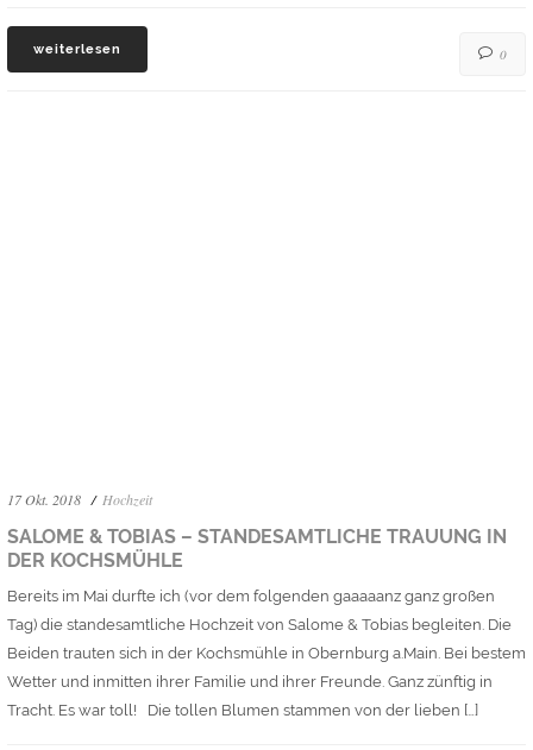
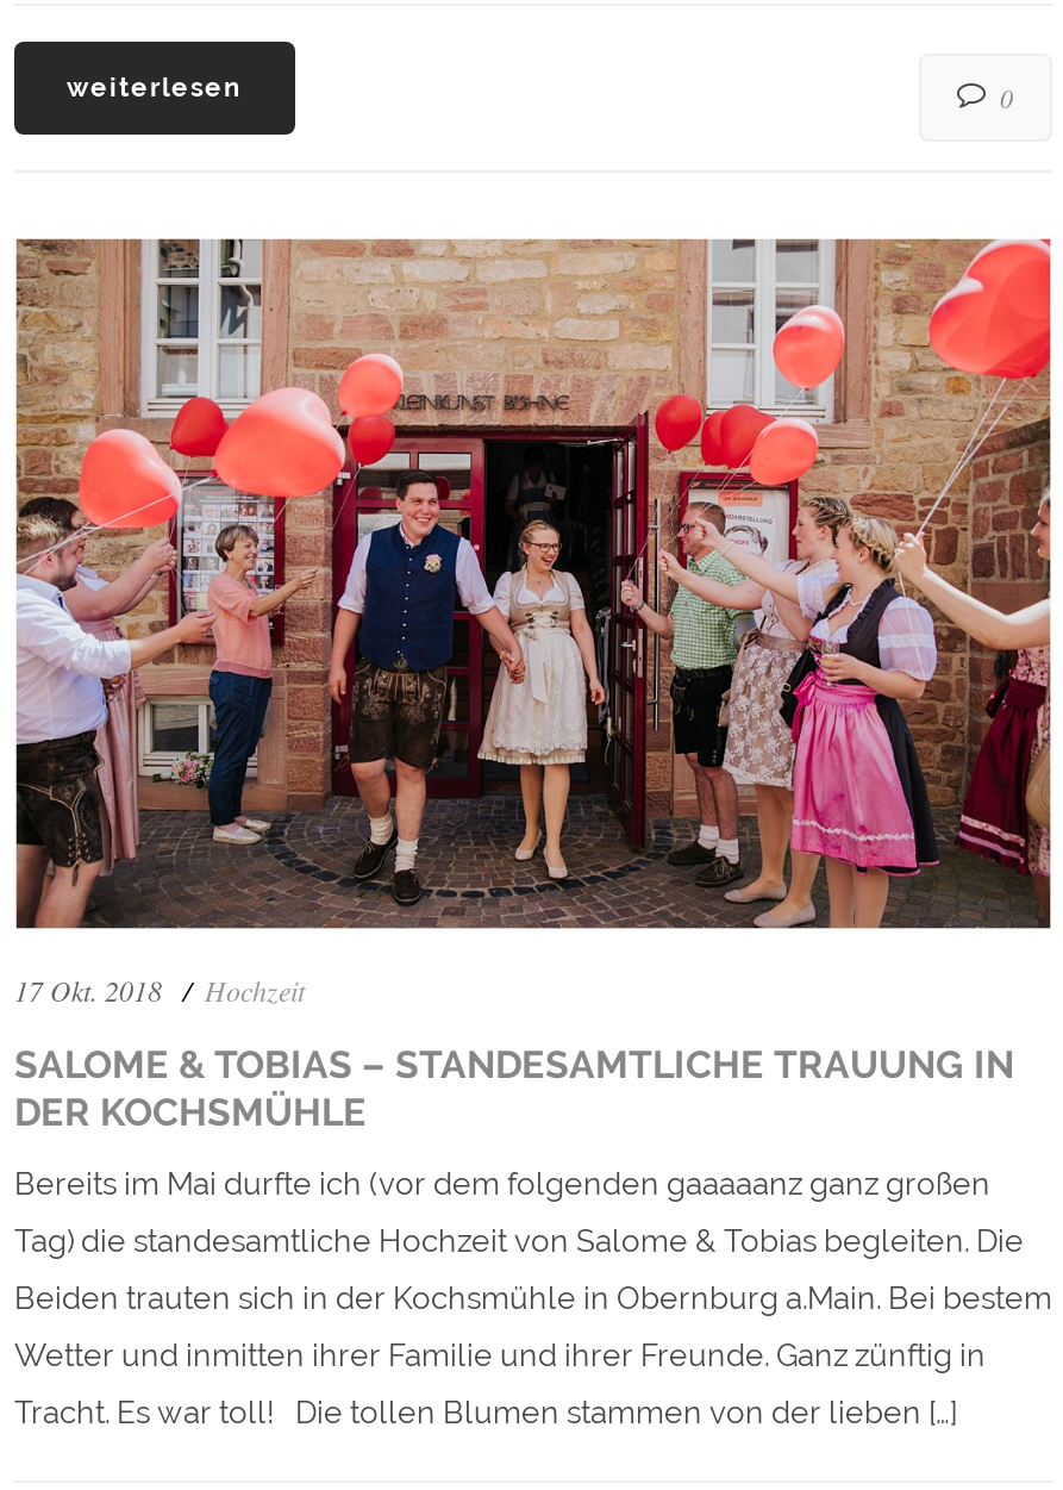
none -> [14,237,1052,930] [image]

